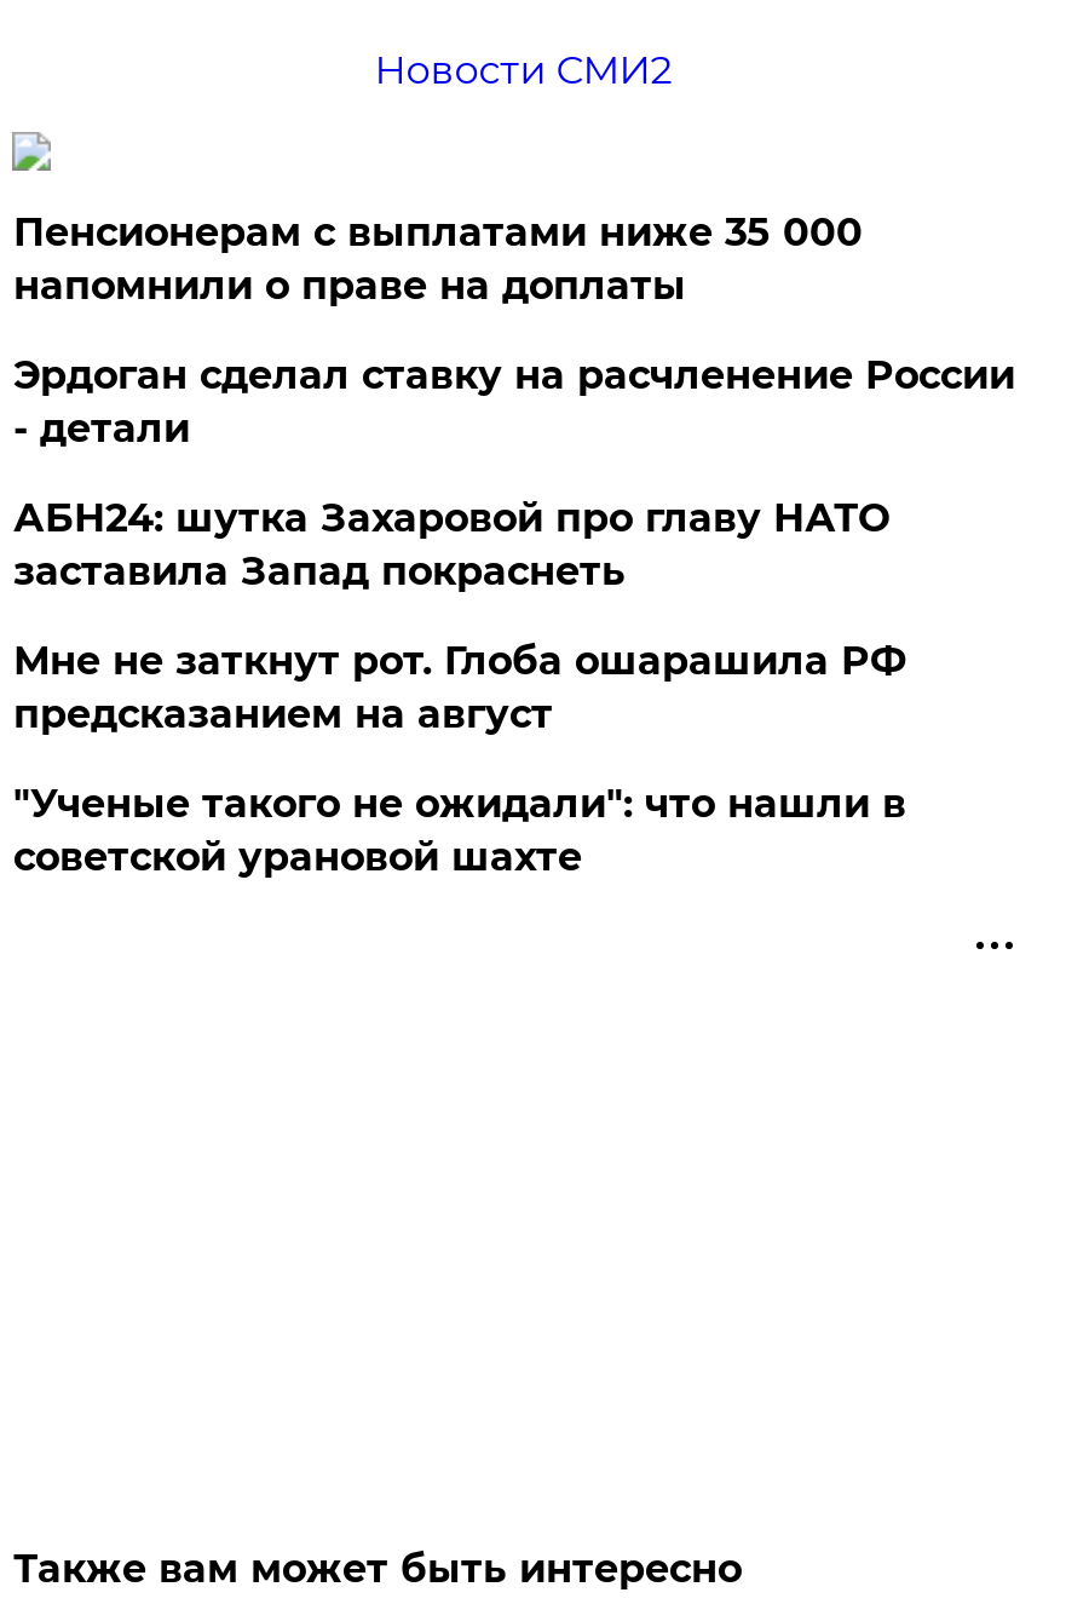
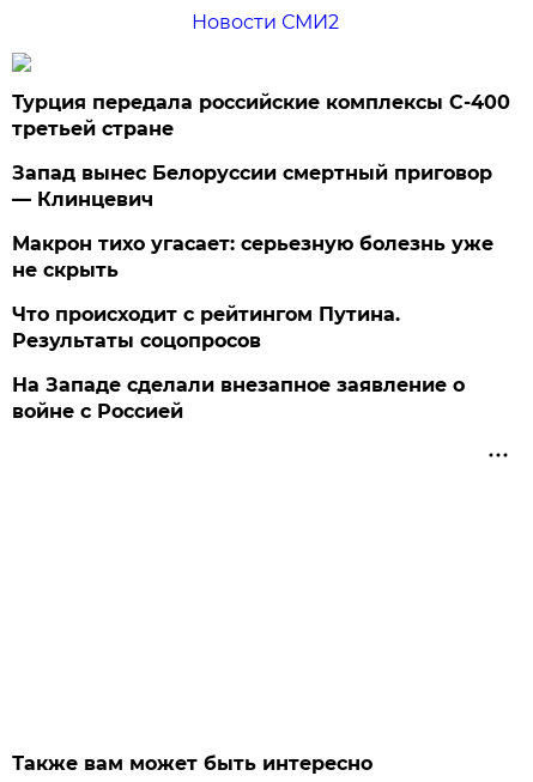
[13,209,862,309] Пенсионерам с выплатами ниже 35 000 | напомнили о праве на доплаты -> [12,91,511,140] Турция передала российские комплексы С-400 | третьей стране
[13,352,1015,452] Эрдоган сделал ставку на расчленение России | - детали -> [12,162,493,211] Запад вынес Белоруссии смертный приговор | — Клинцевич
[13,495,889,594] АБН24: шутка Захаровой про главу НАТО | заставила Запад покраснеть -> [12,232,494,281] Макрон тихо угасает: серьезную болезнь уже | не скрыть
[13,638,906,737] Мне не заткнут рот. Глоба ошарашила РФ | предсказанием на август -> [12,303,401,352] Что происходит с рейтингом Путина. | Результаты соцопросов
[13,781,906,880] "Ученые такого не ожидали": что нашли в | советской урановой шахте -> [12,374,465,423] На Западе сделали внезапное заявление о | войне с Россией

